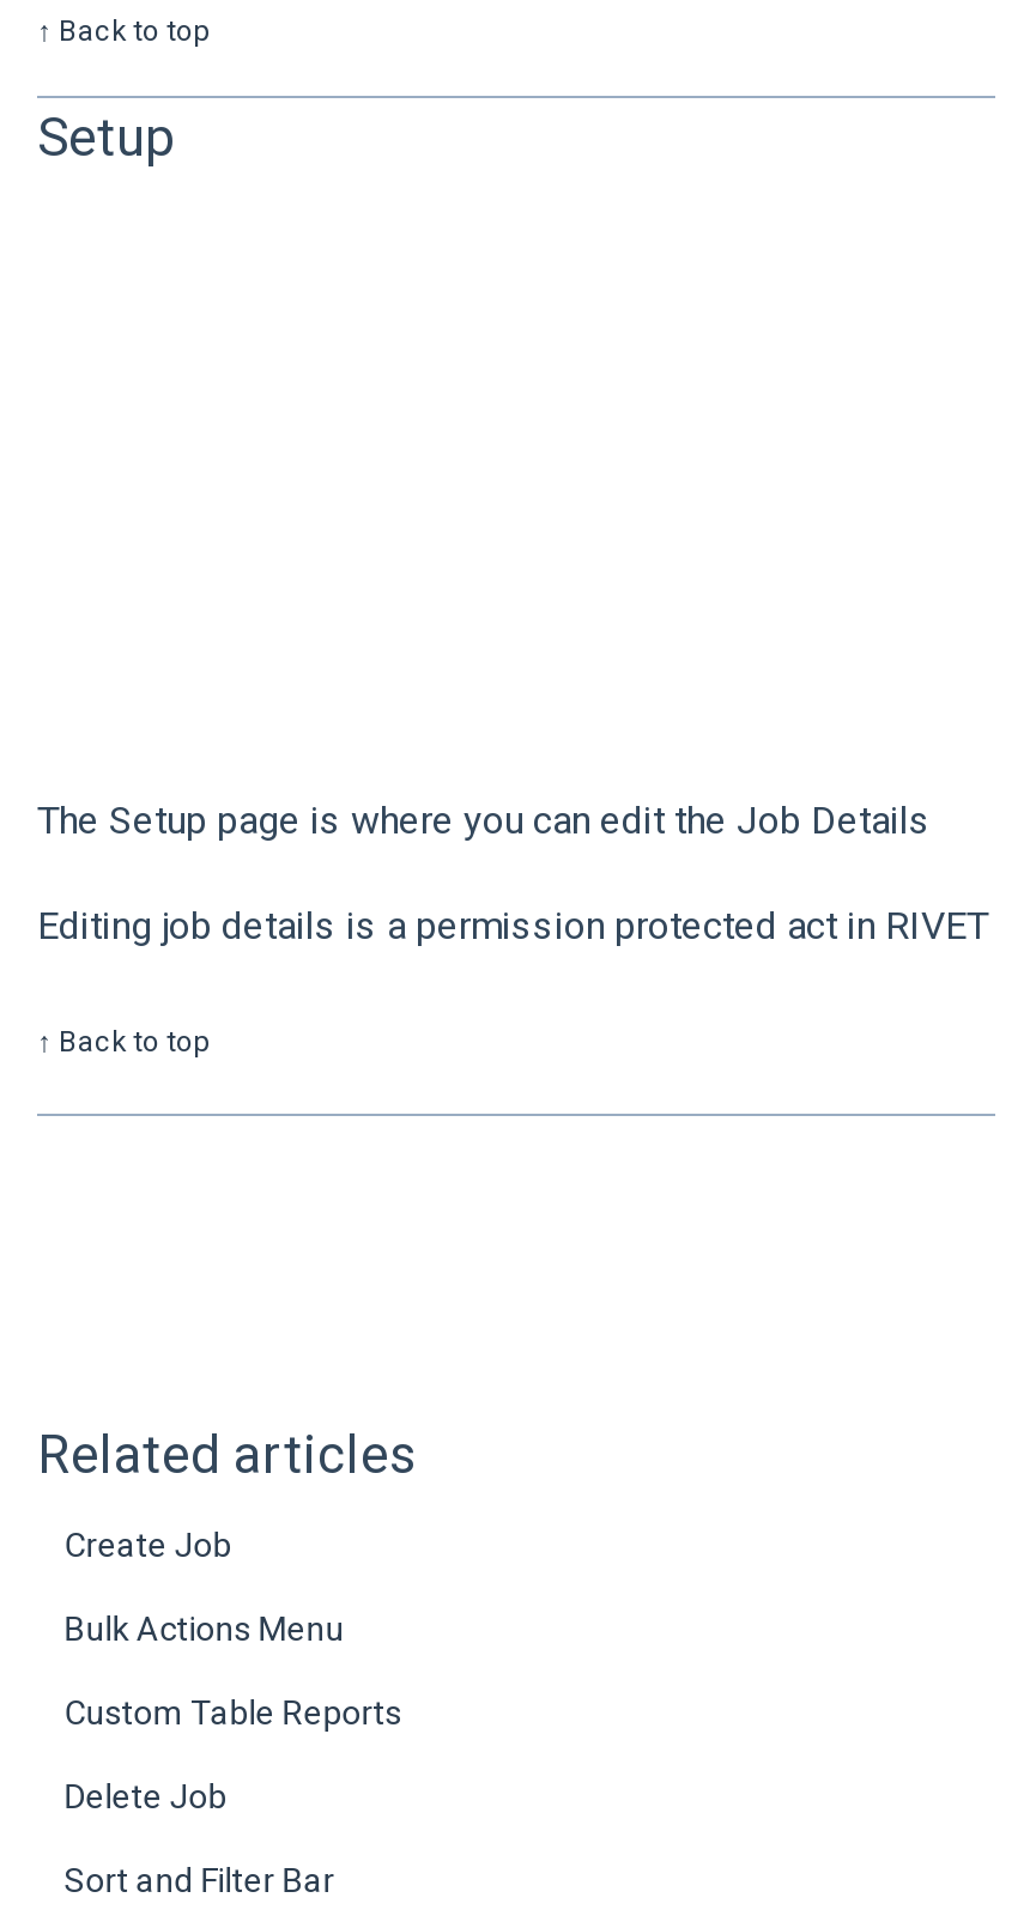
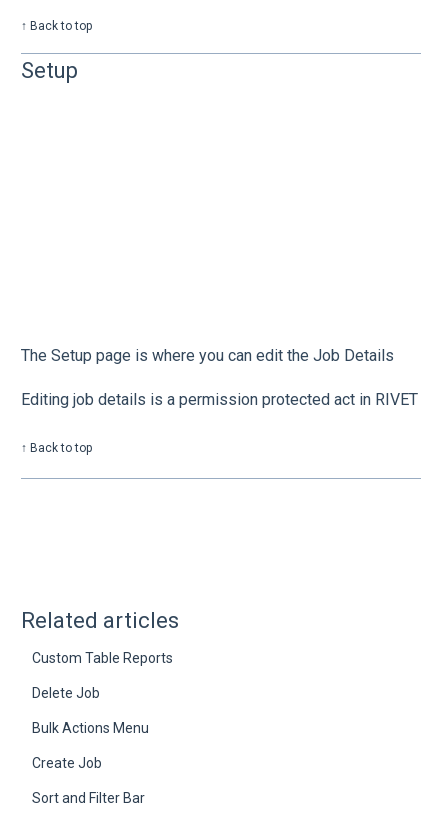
moved [64,1526,344,1648] -> [32,720,149,771]: Bulk Actions Menu | Create Job
moved [64,1694,402,1816] -> [32,650,173,701]: Custom Table Reports | Delete Job

